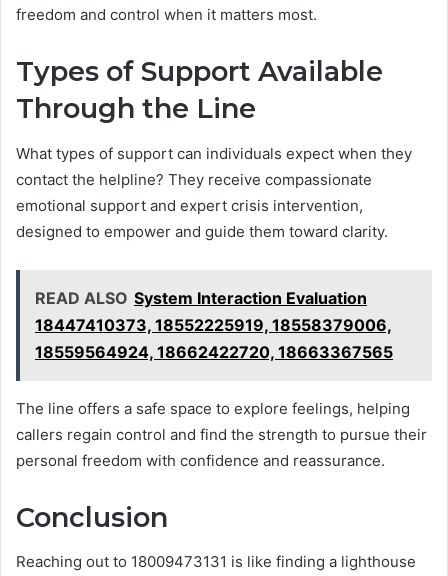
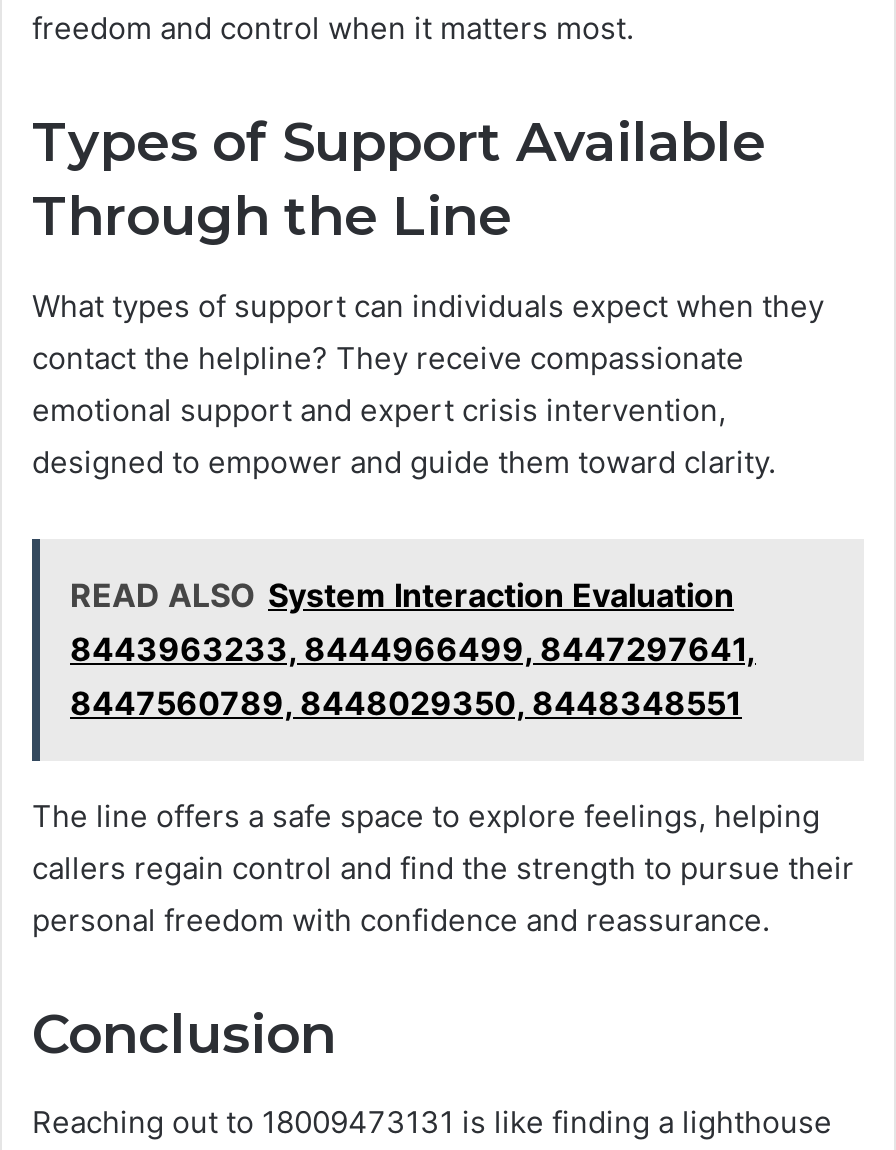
[35,315,392,335] 18447410373, 18552225919, 18558379006, -> [70,628,756,668] 8443963233, 8444966499, 8447297641,
[35,342,393,362] 18559564924, 18662422720, 18663367565 -> [70,682,742,722] 8447560789, 8448029350, 8448348551

